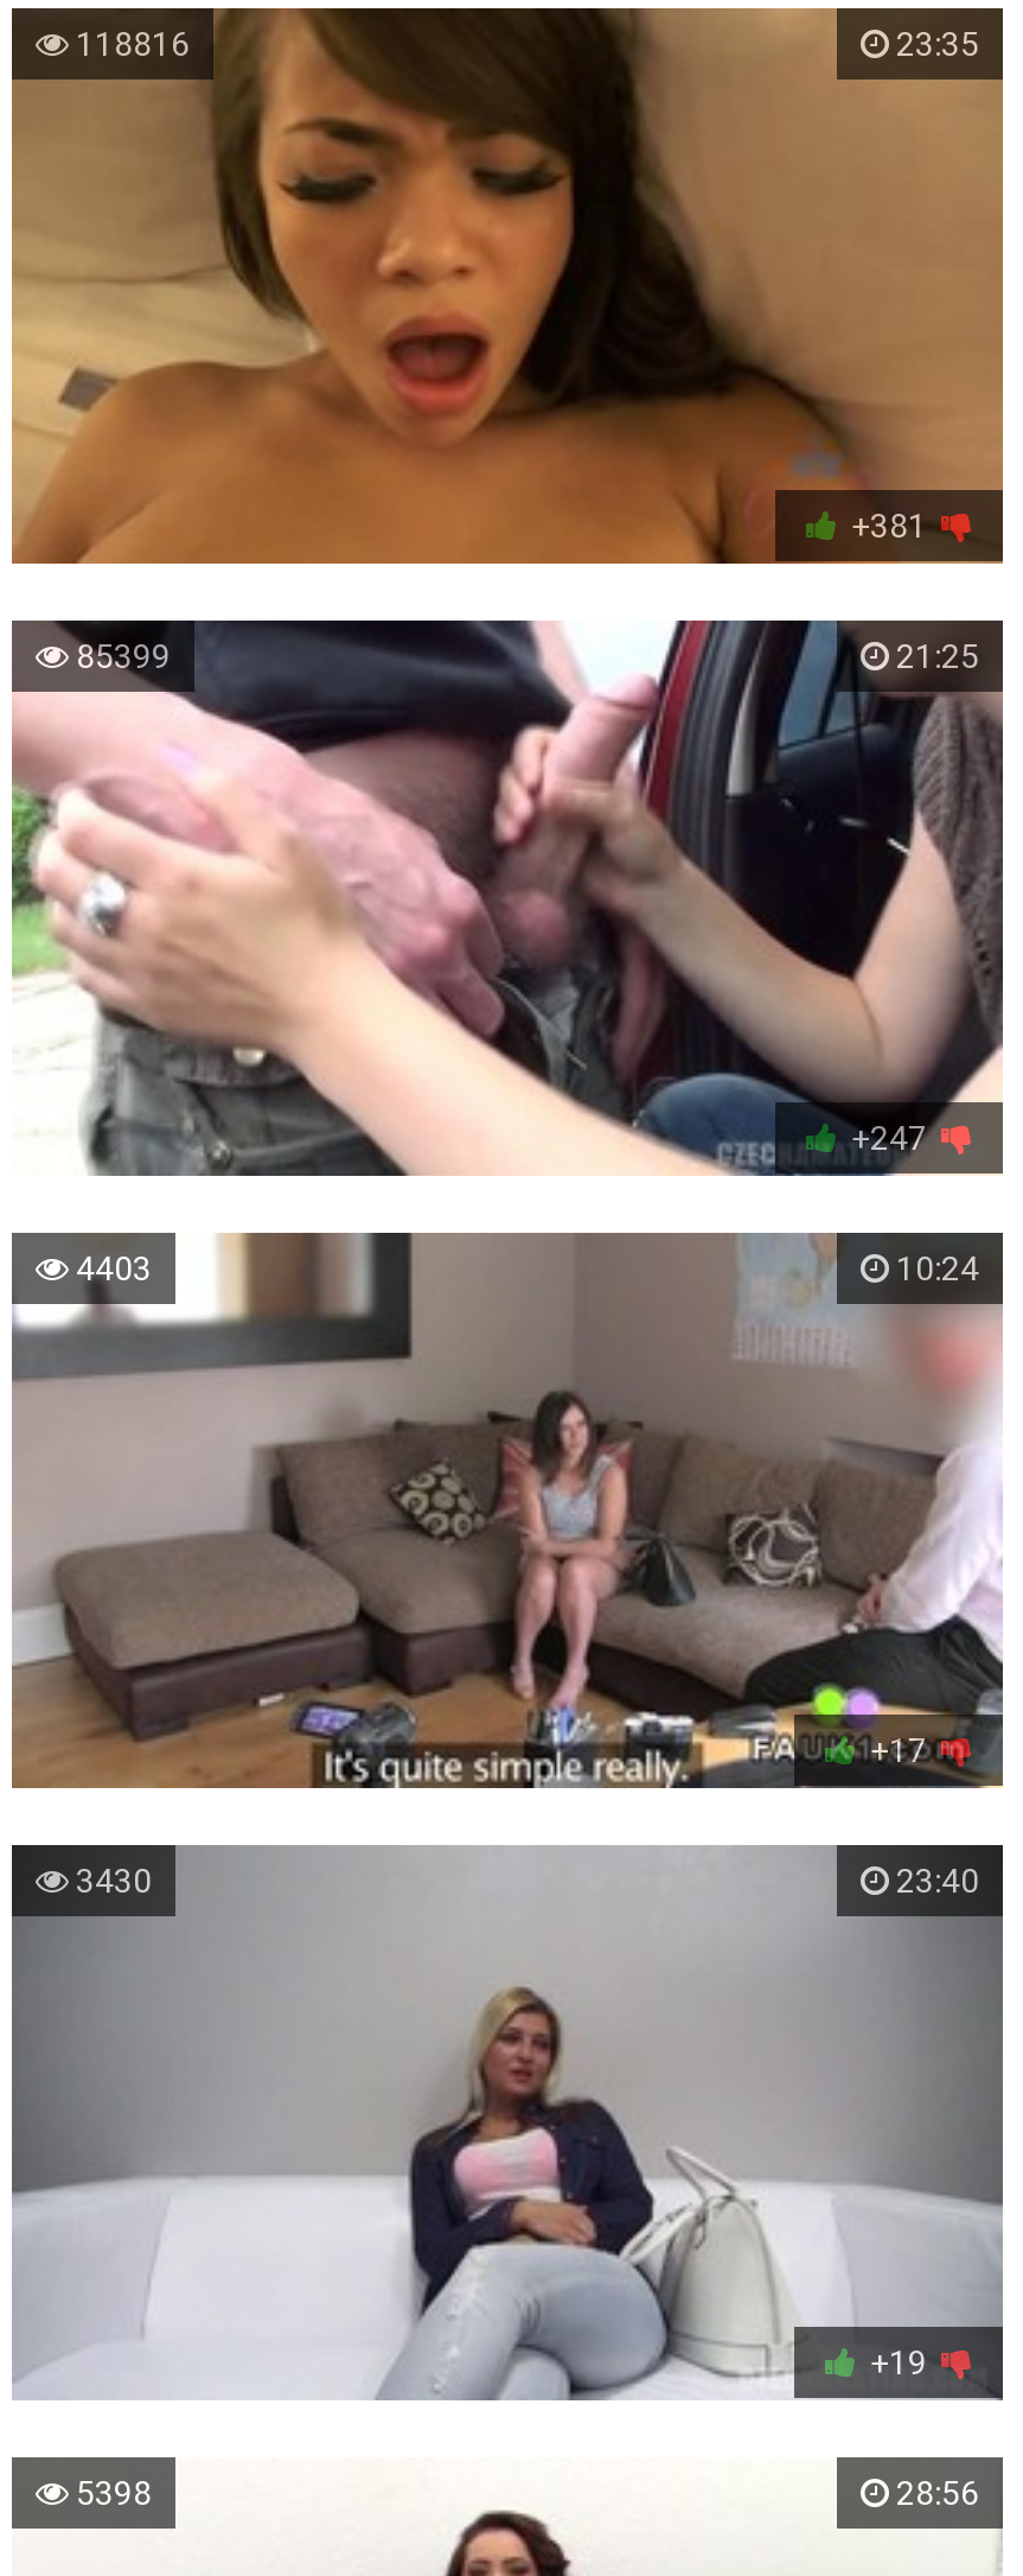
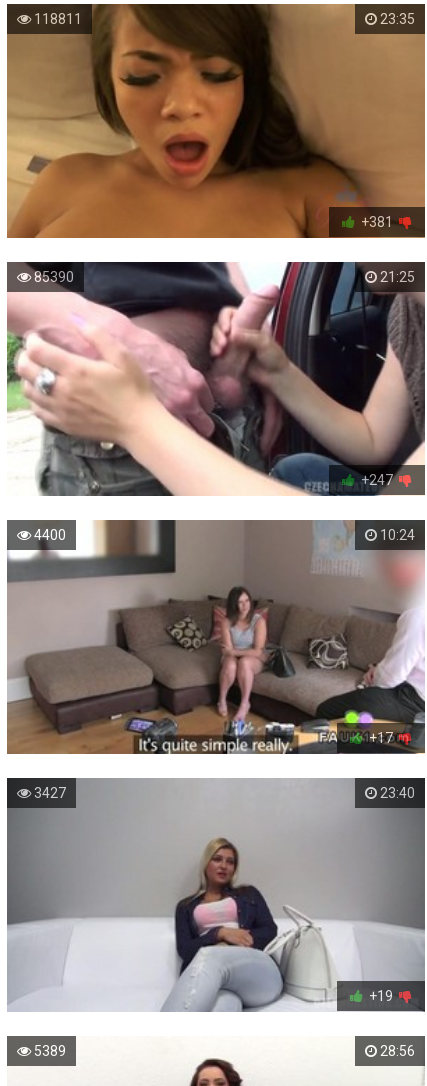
[69,25,190,63] 118816 -> [31,11,82,27] 118811
[69,638,171,676] 85399 -> [31,269,74,285] 85390
[69,1250,152,1288] 4403 -> [31,527,66,543] 4400
[69,1863,152,1901] 3430 -> [31,785,66,801] 3427
[69,2475,152,2513] 5398 -> [31,1043,66,1059] 5389

